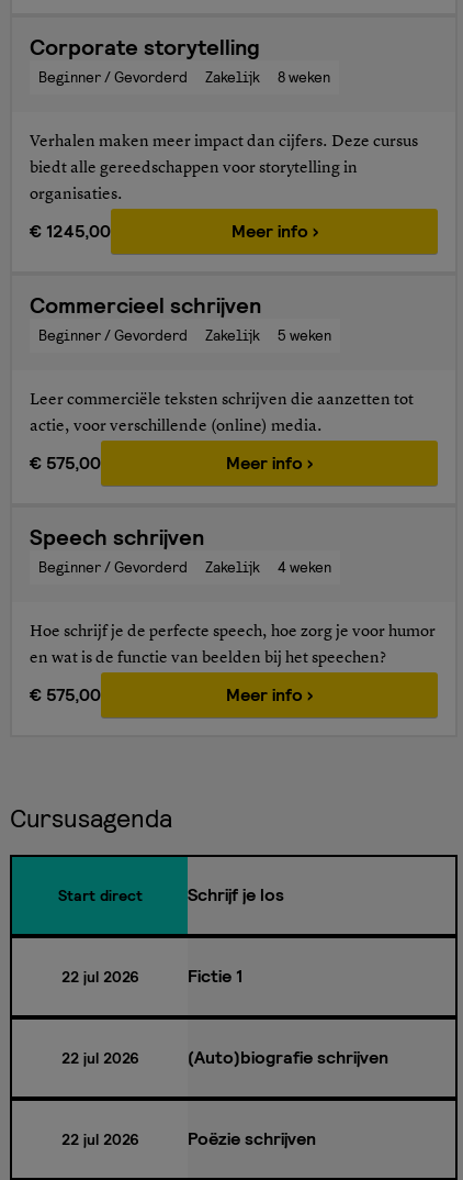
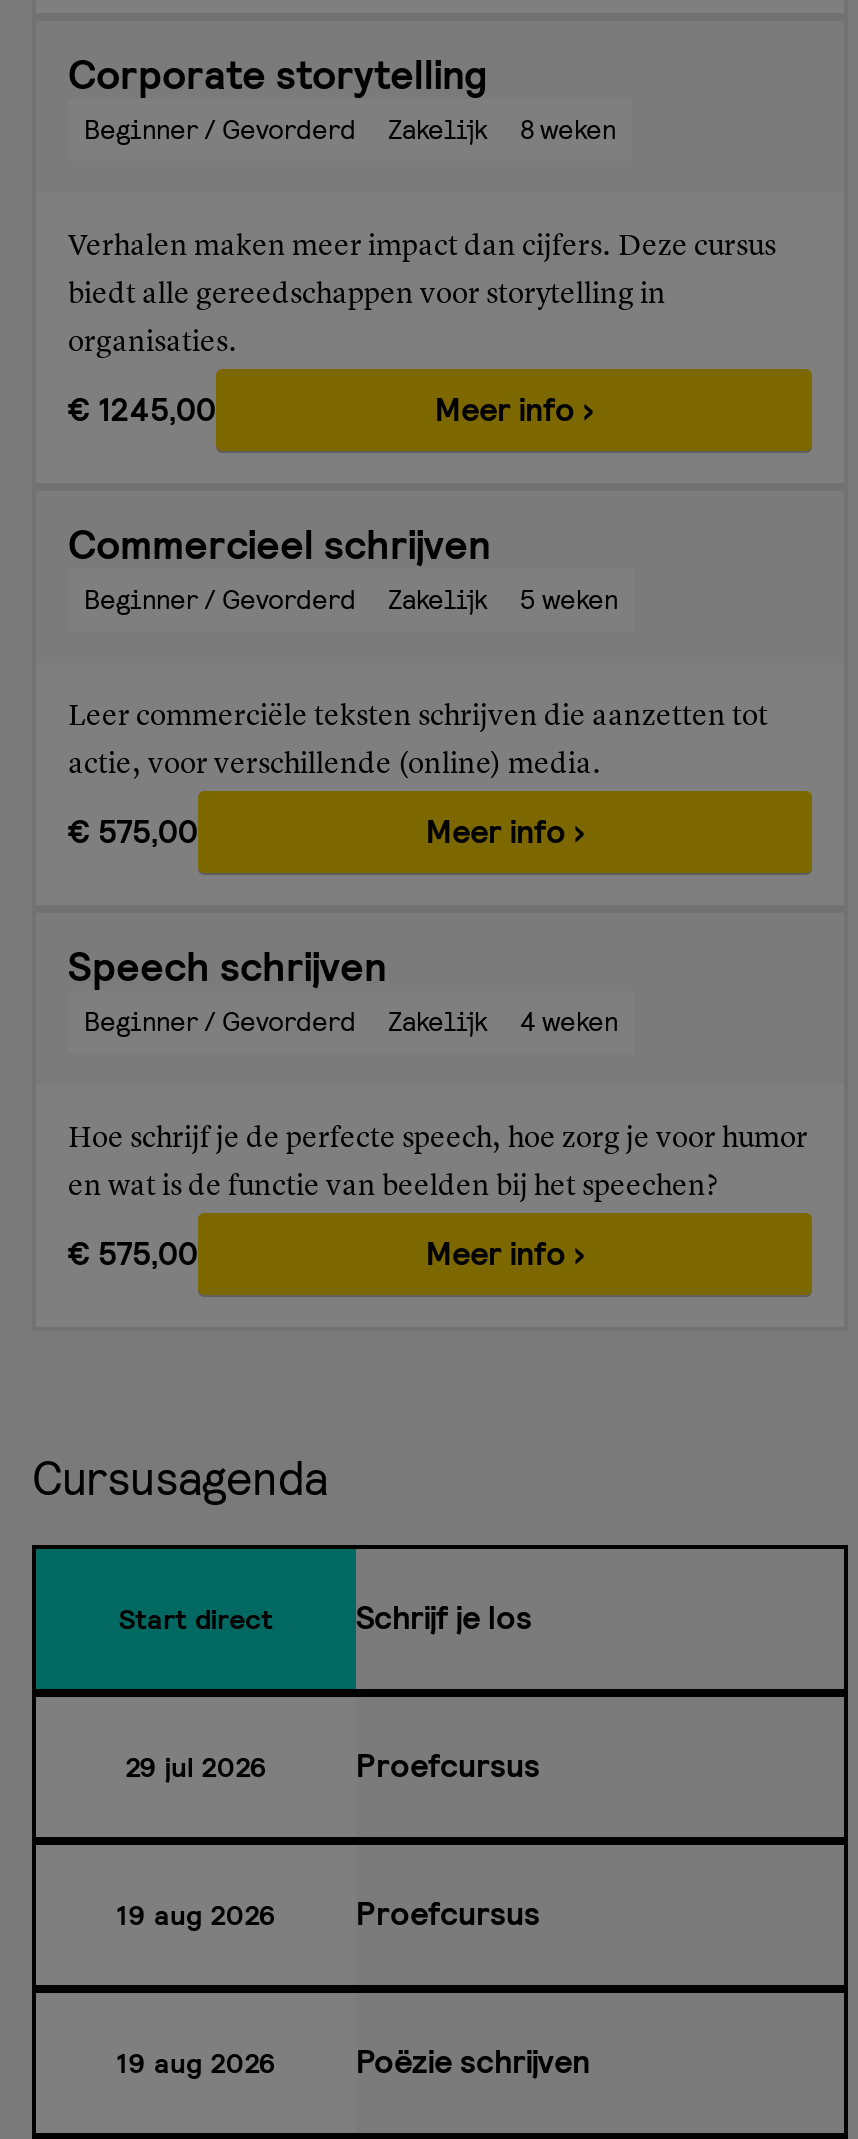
[61,965,242,988] 22 jul 2026 | Fictie 1 -> [125,1745,540,1787] 29 jul 2026 | Proefcursus
[61,1046,388,1069] 22 jul 2026 | (Auto)biografie schrijven -> [116,1893,540,1935] 19 aug 2026 | Proefcursus
[61,1129,139,1149] 22 jul 2026 -> [116,2044,276,2080] 19 aug 2026

